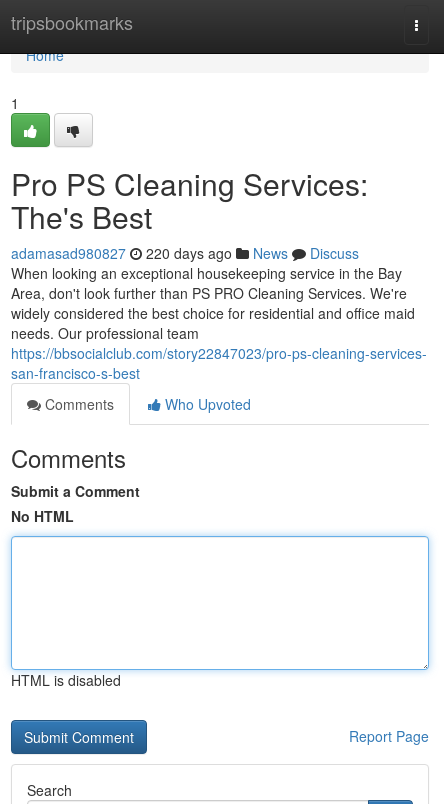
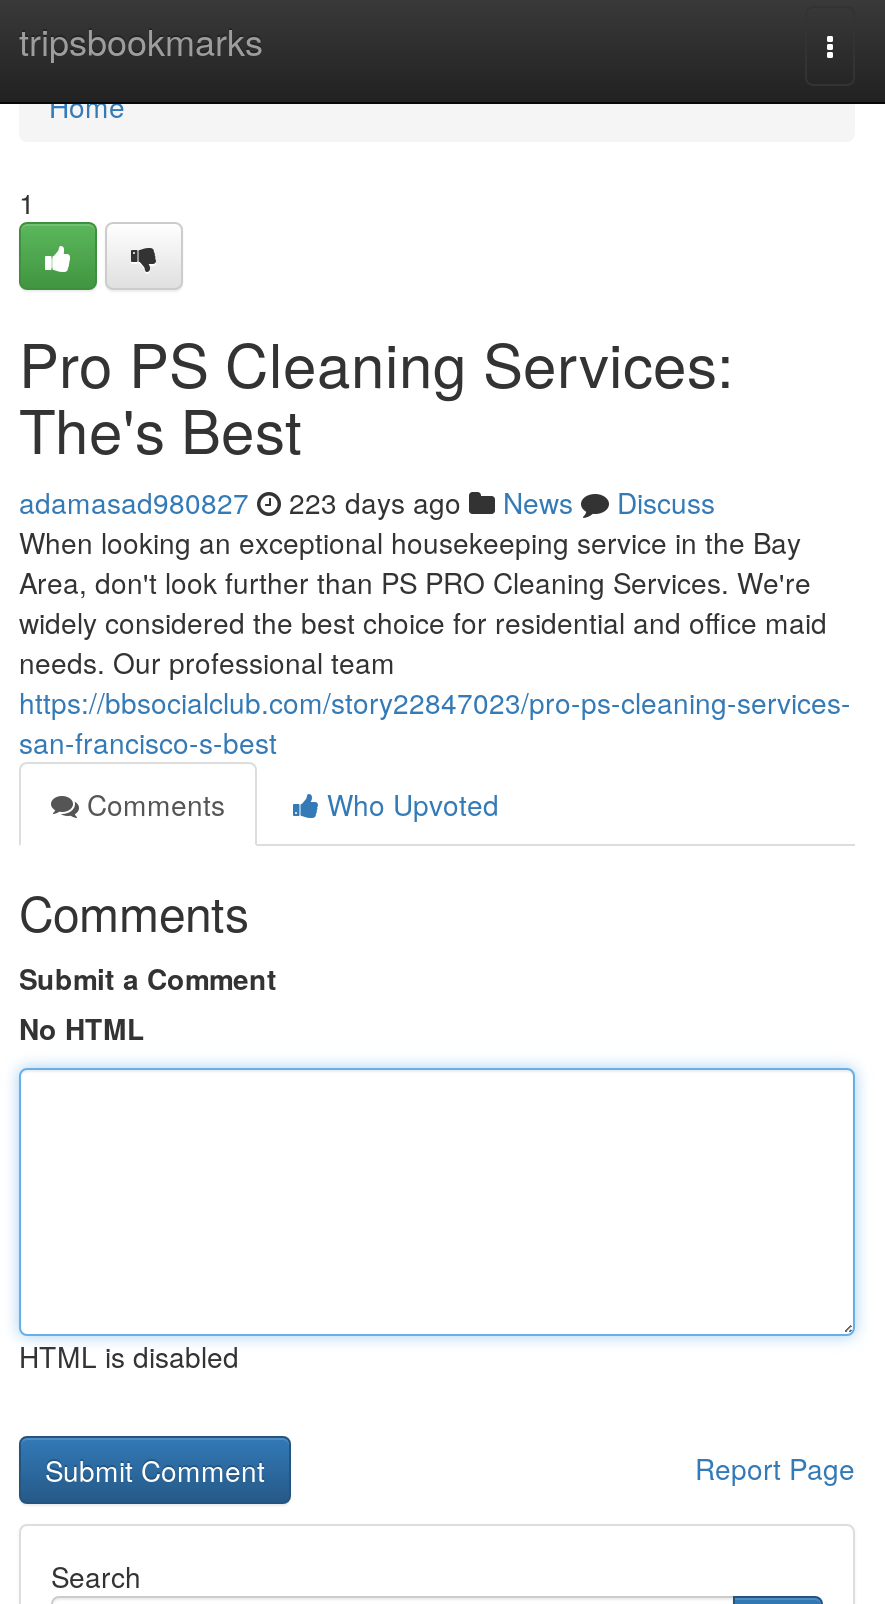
[11,243,359,263] adamasad980827 220 days ago News Discuss -> [19,482,715,522] adamasad980827 223 days ago News Discuss

